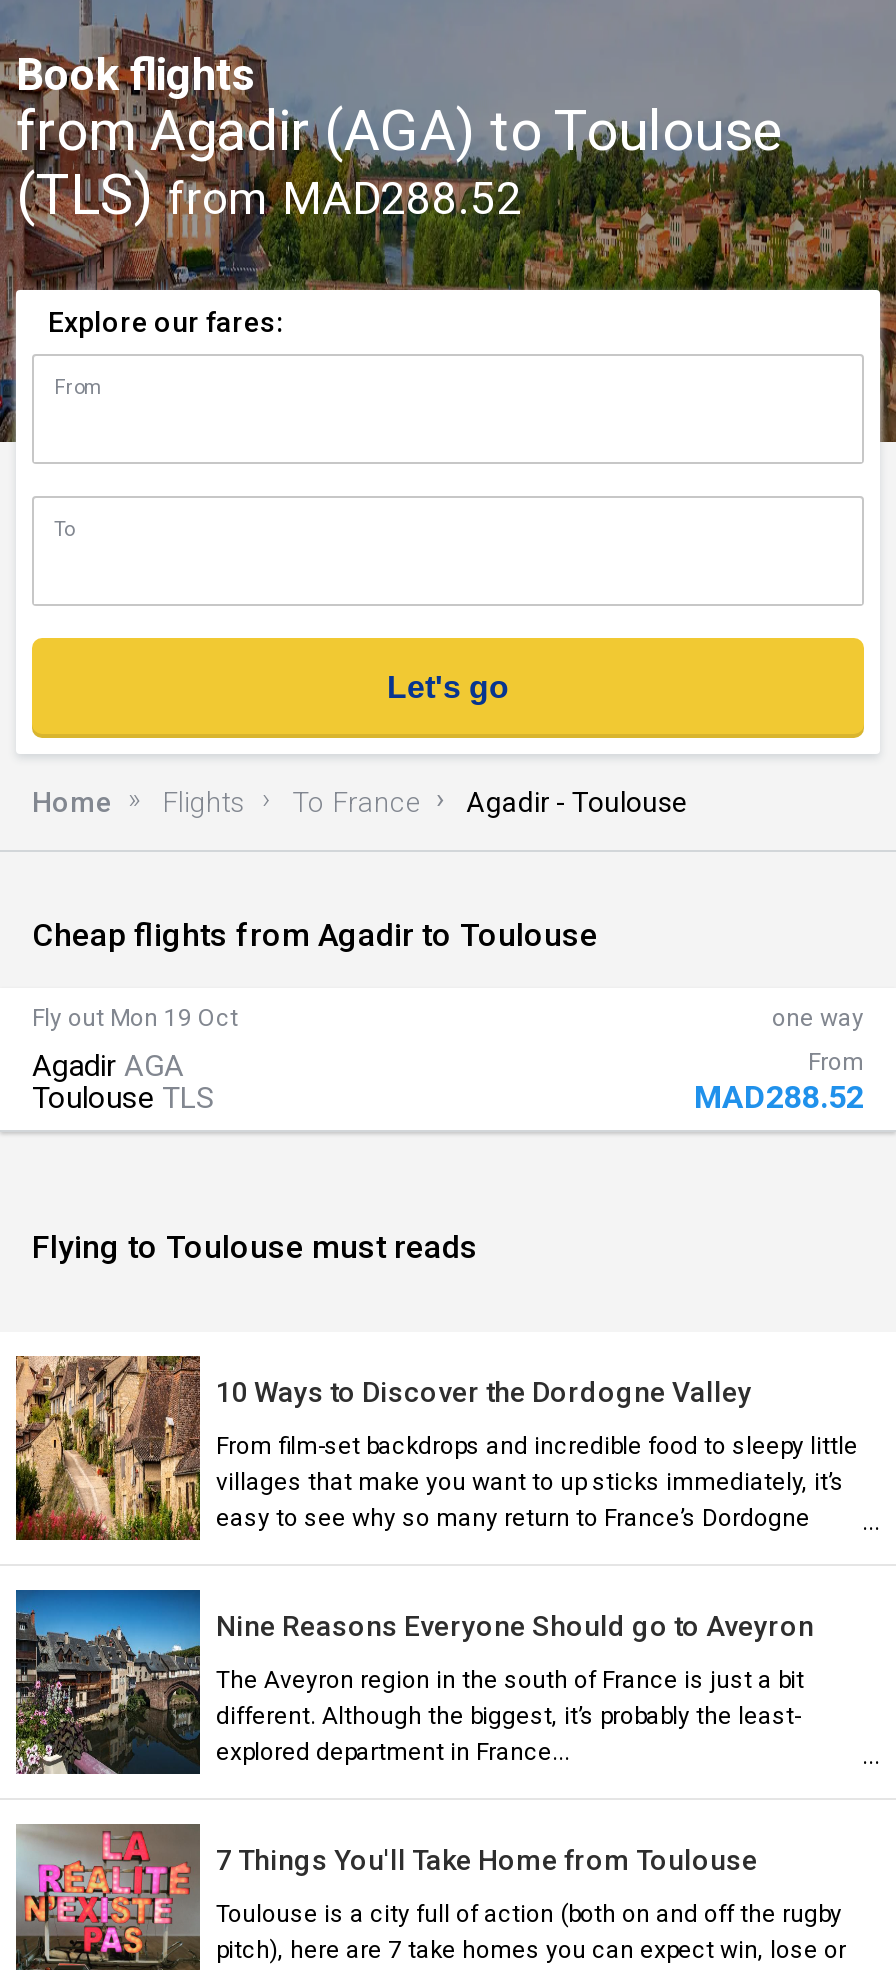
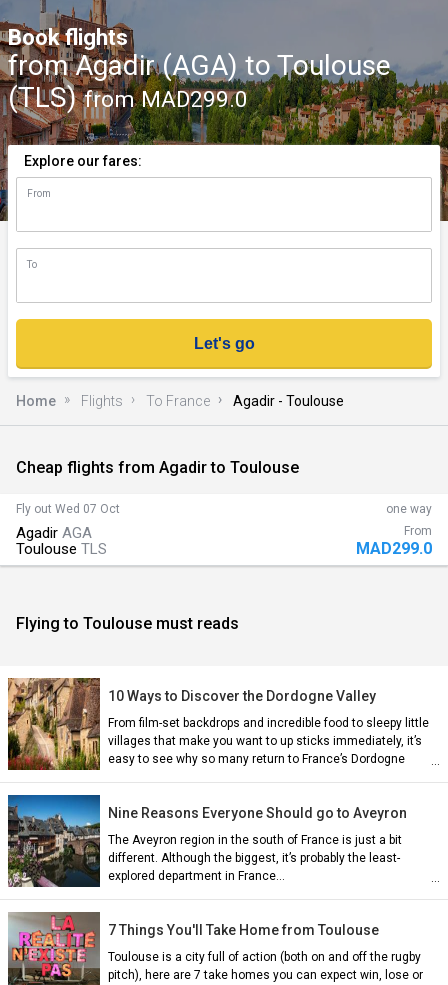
[16,163,522,229] (TLS) from MAD288.52 -> [8,81,248,114] (TLS) from MAD299.0
[32,1004,238,1032] Fly out Mon 19 Oct -> [16,502,120,516] Fly out Wed 07 Oct
[694,1078,864,1116] MAD288.52 -> [356,539,432,558] MAD299.0

